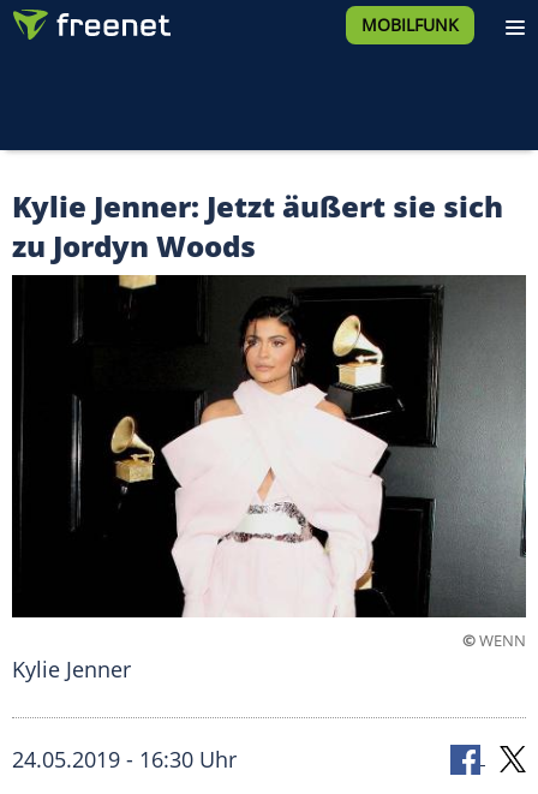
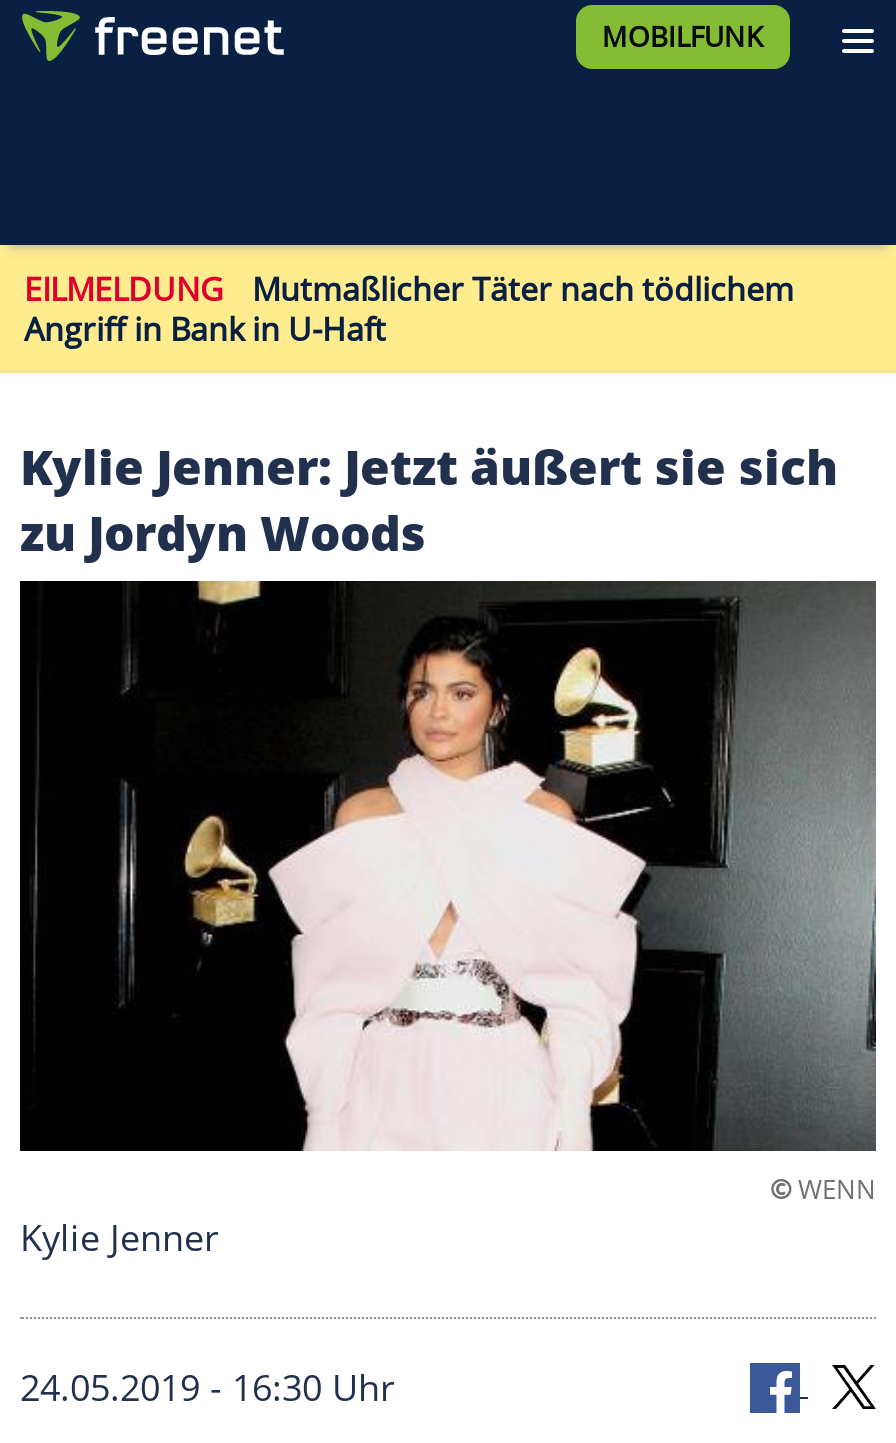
none -> [24,267,794,351] EILMELDUNG Mutmaßlicher Täter nach tödlichem | Angriff in Bank in U-Haft

